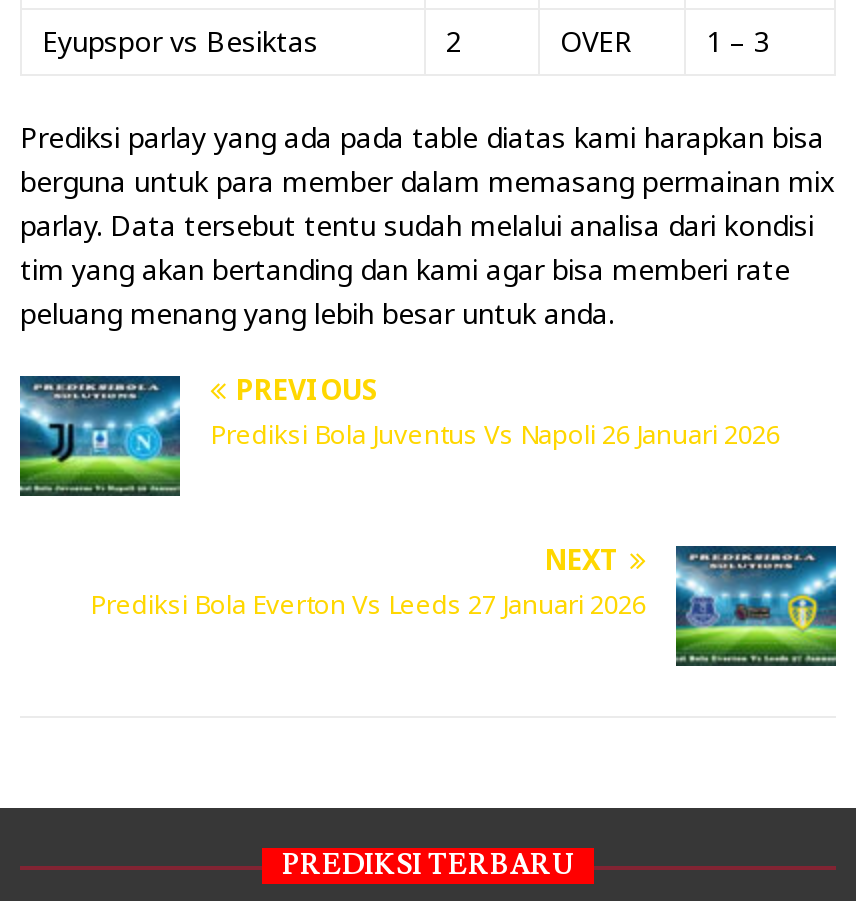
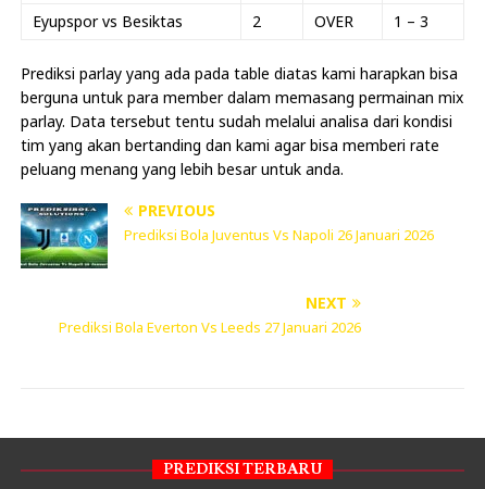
[674,544,838,668] [image] -> none

